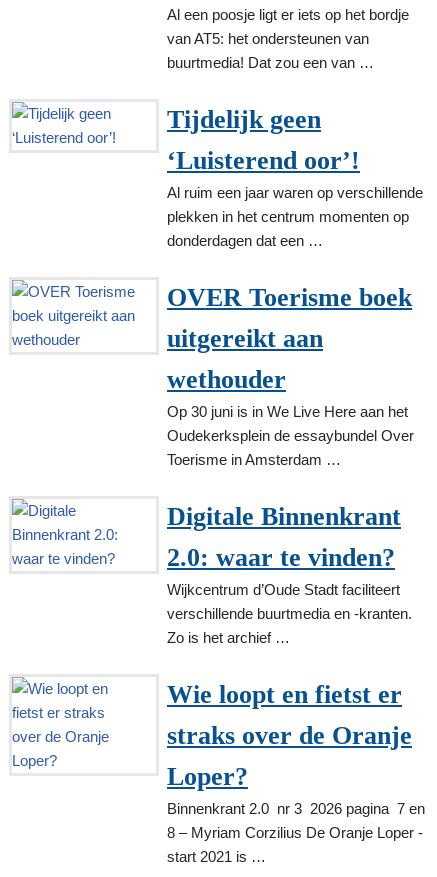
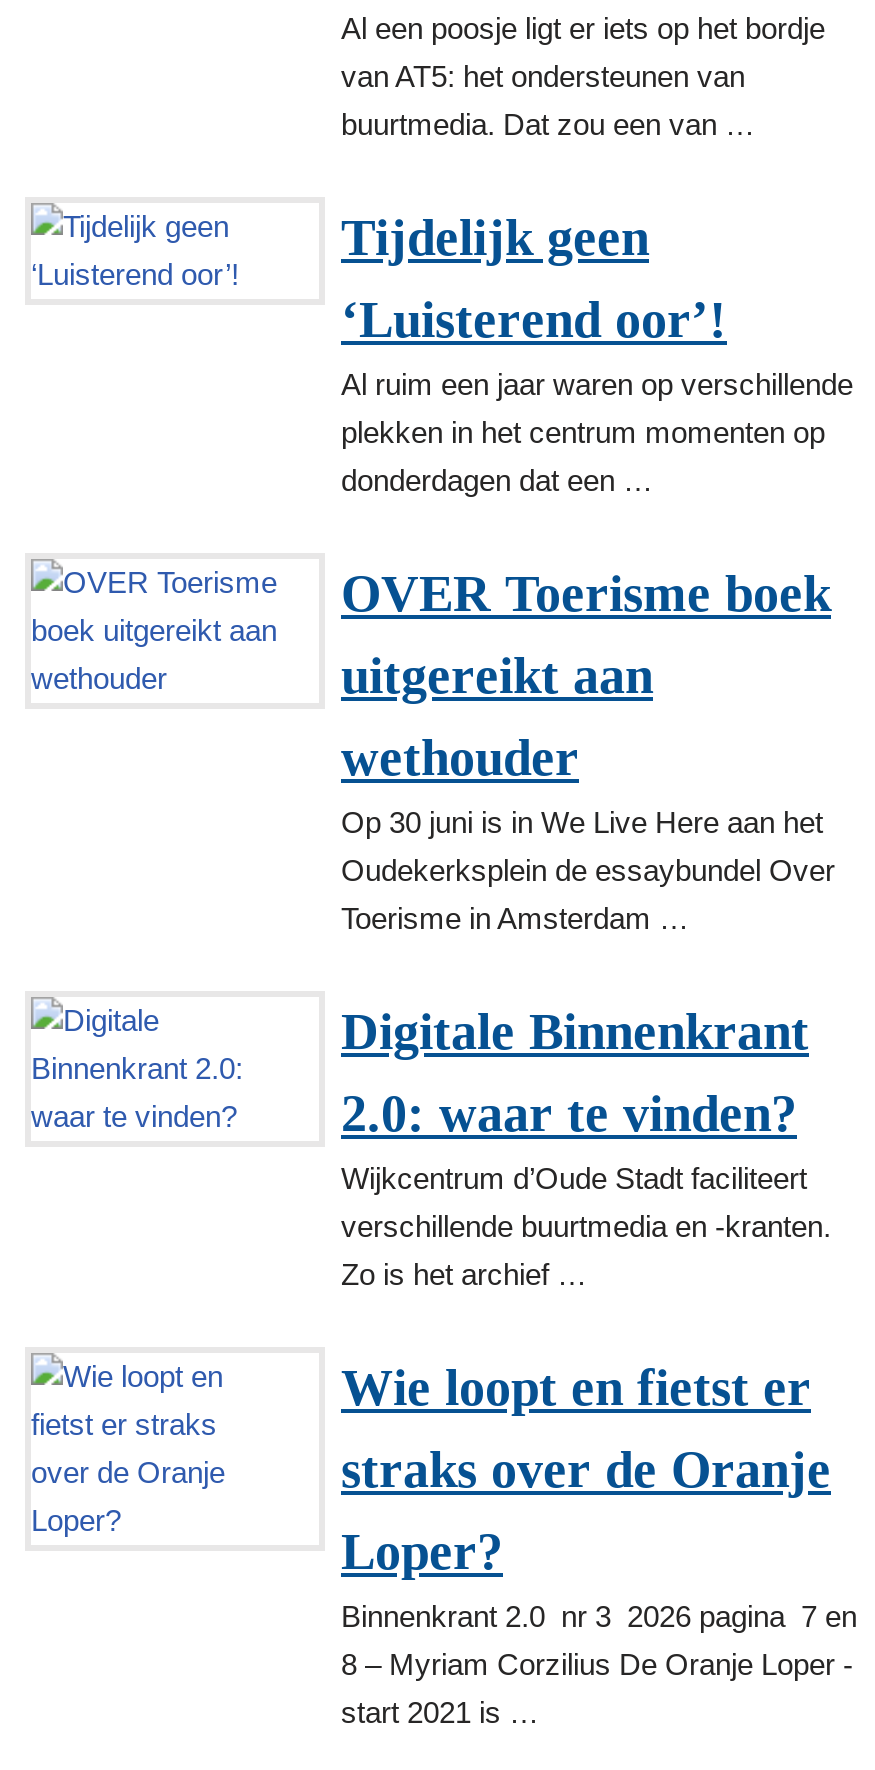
[167,54,374,71] buurtmedia! Dat zou een van … -> [341,107,755,141] buurtmedia. Dat zou een van …

